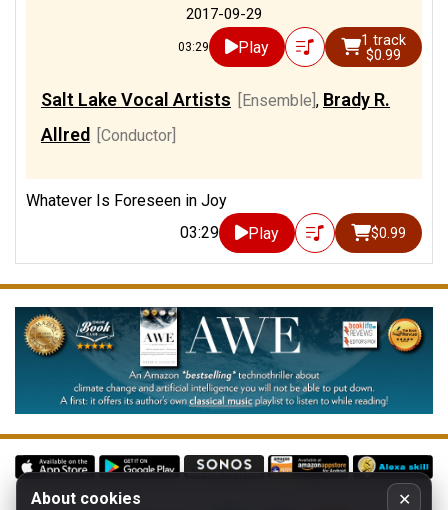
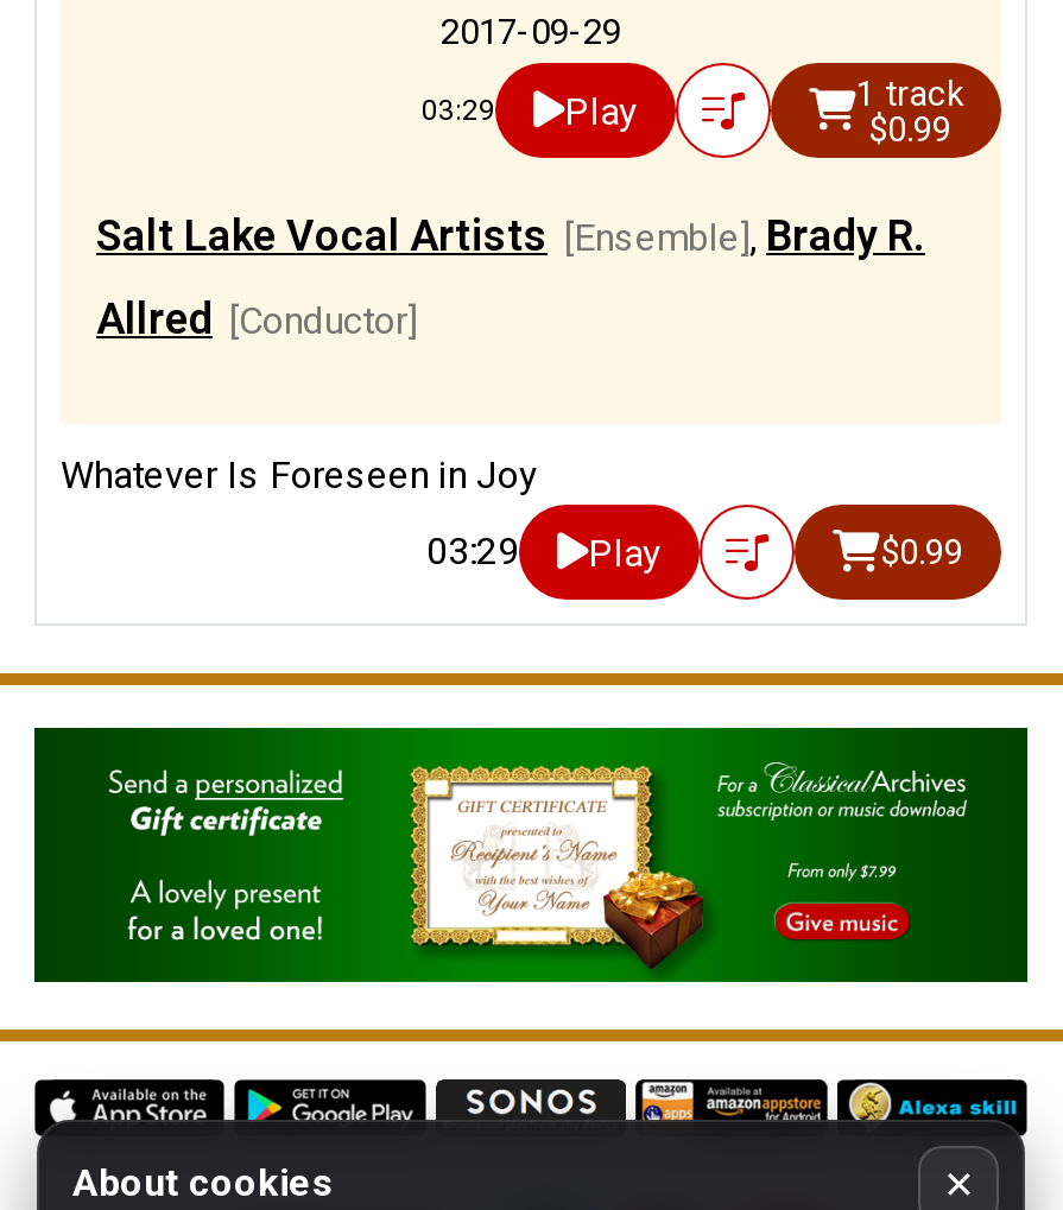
[14,306,434,415] [image] -> [32,726,1030,984] [image]

